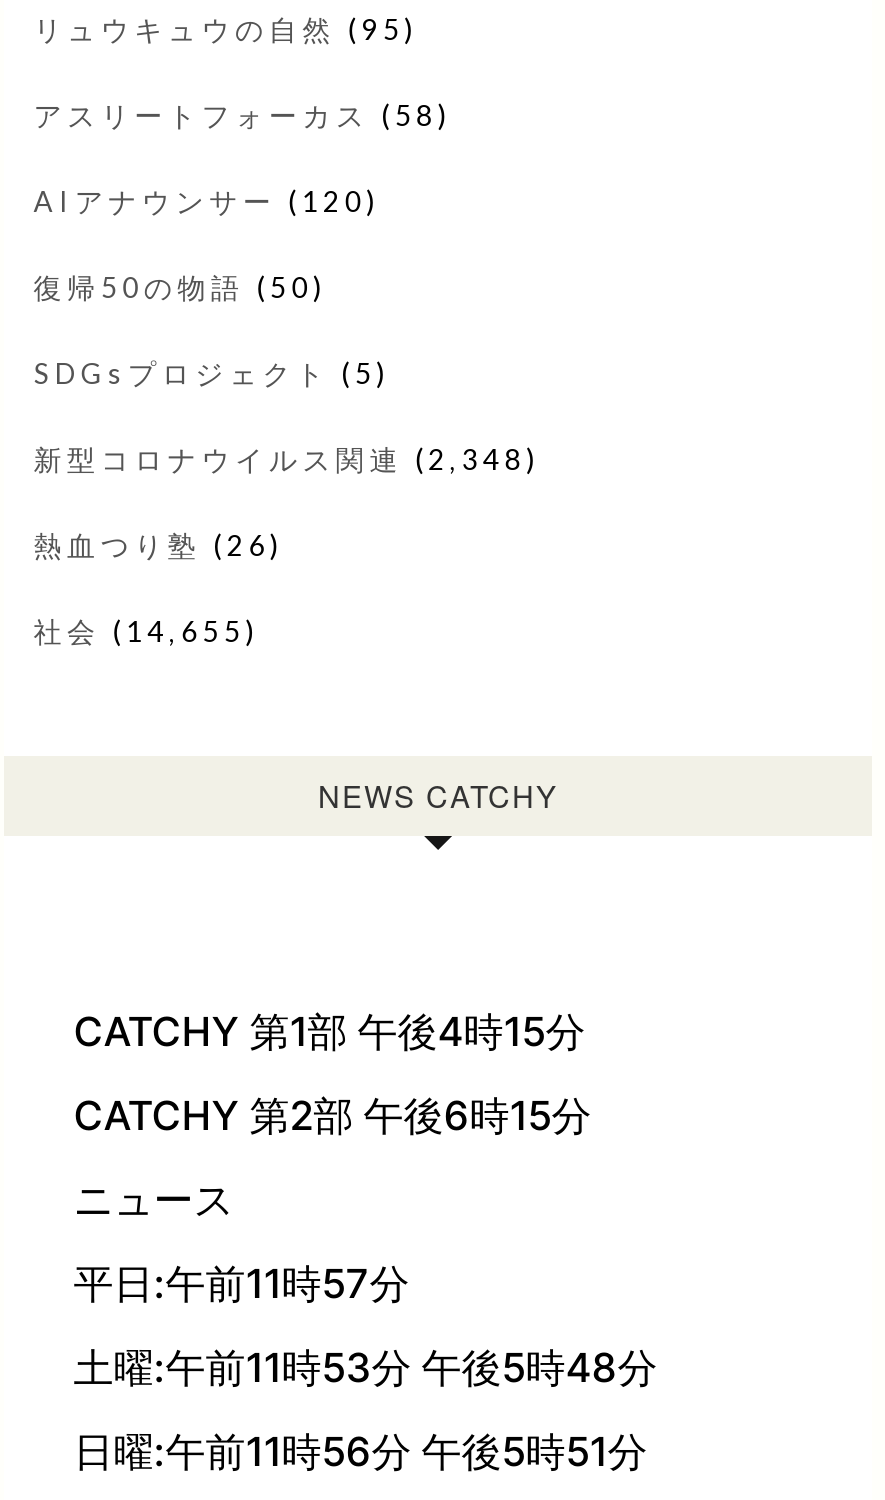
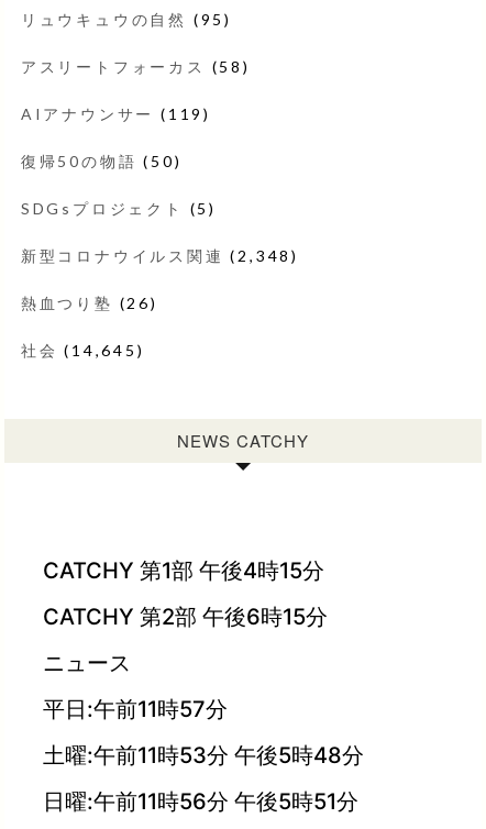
[33,184,380,218] AIアナウンサー(120) -> [21,104,211,123] AIアナウンサー(119)
[33,614,259,648] 社会(14,655) -> [21,341,145,359] 社会(14,645)

